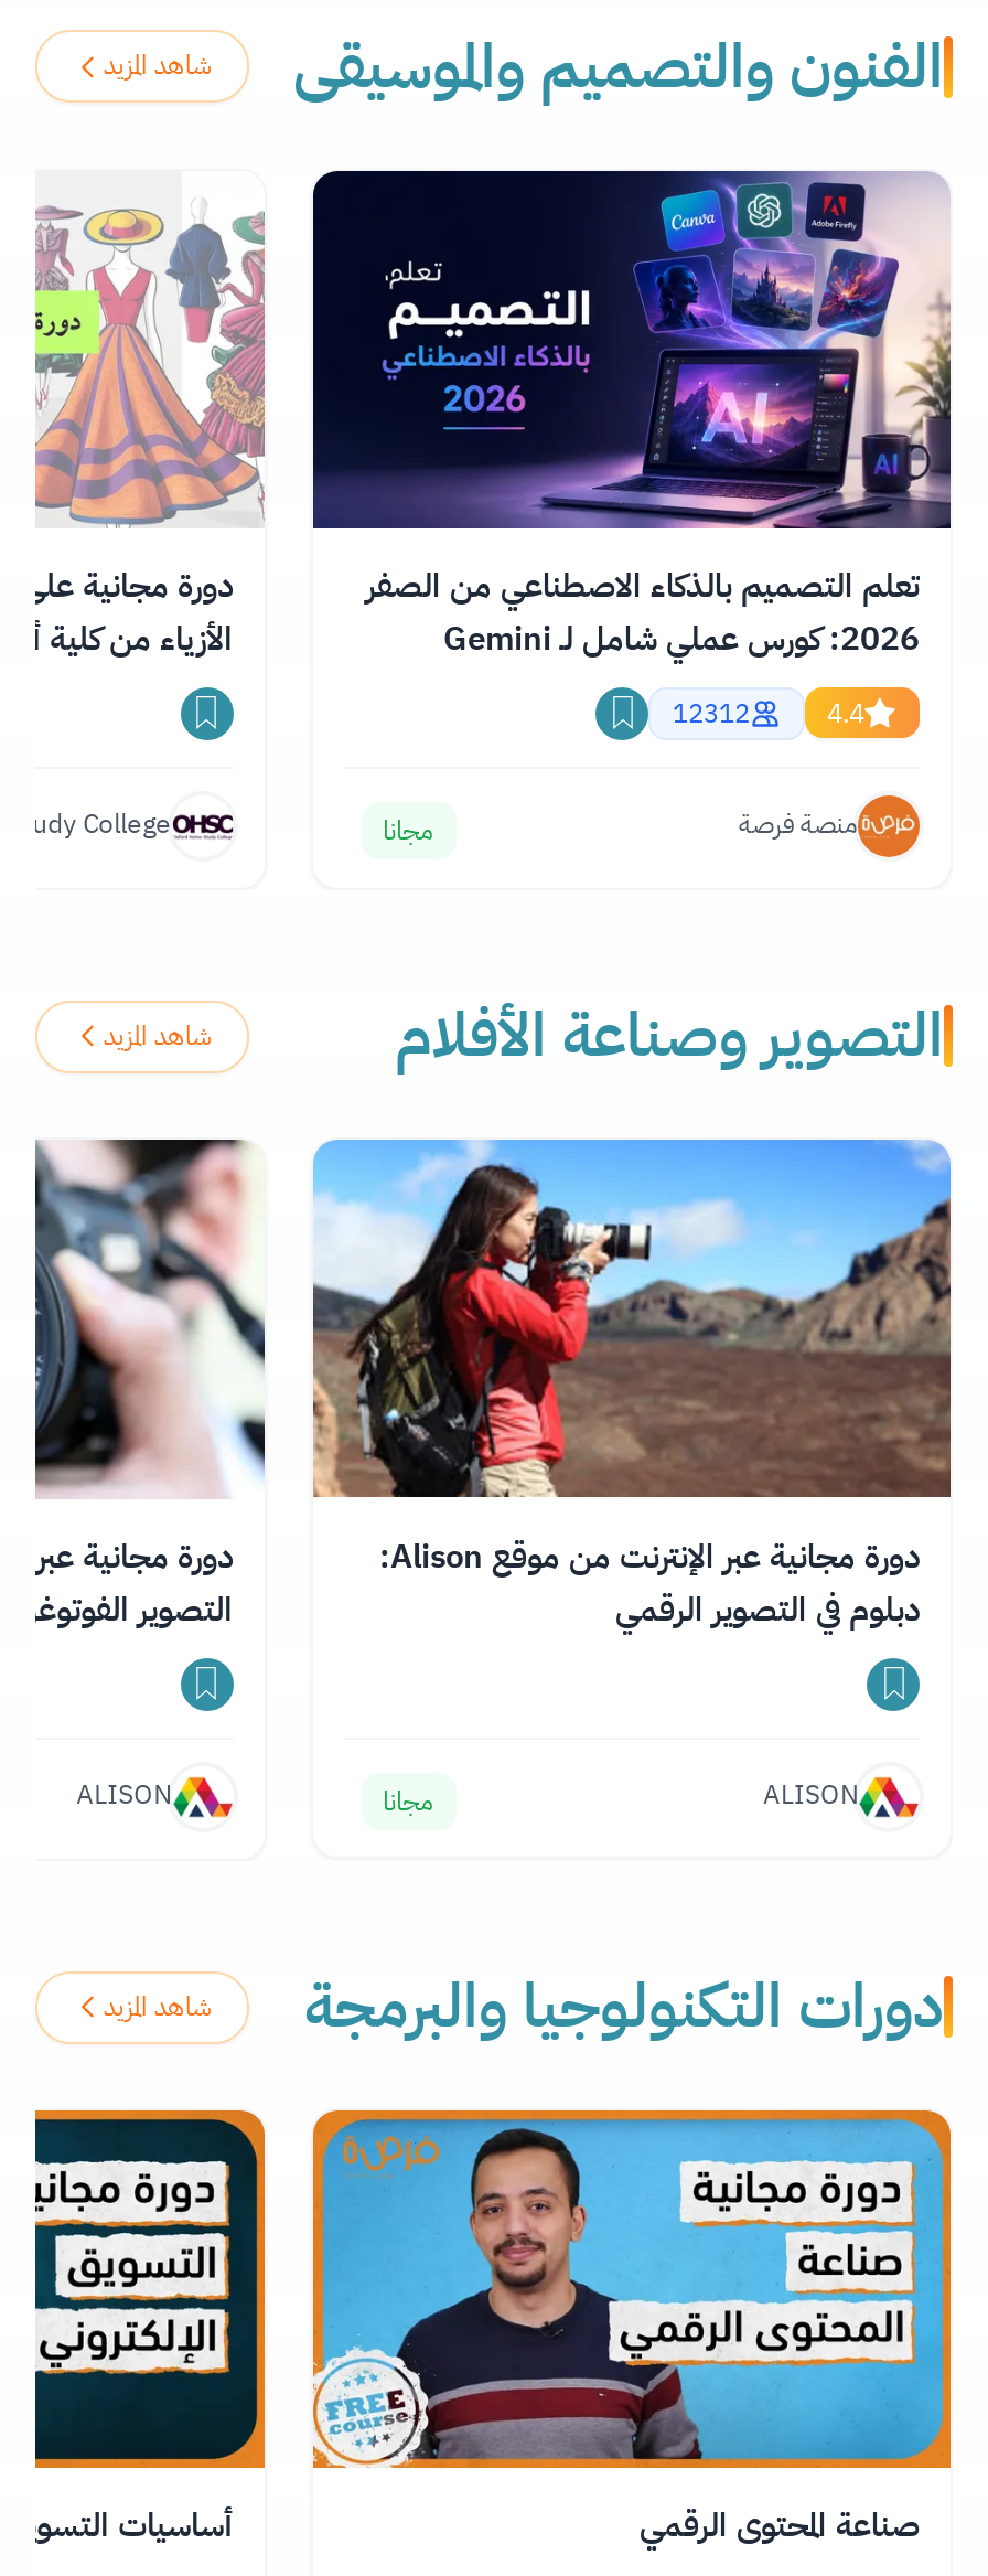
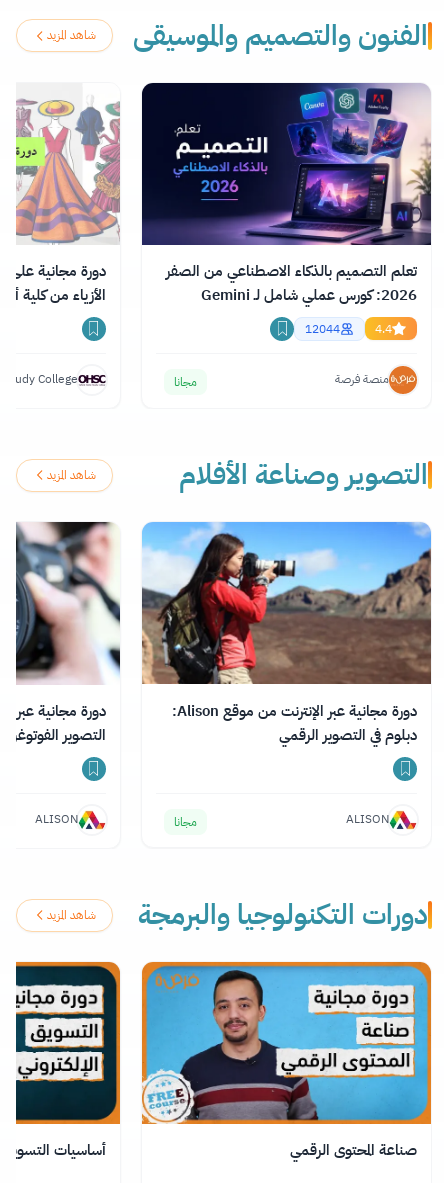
[673,694,750,733] 12312 -> [305,320,340,338] 12044

